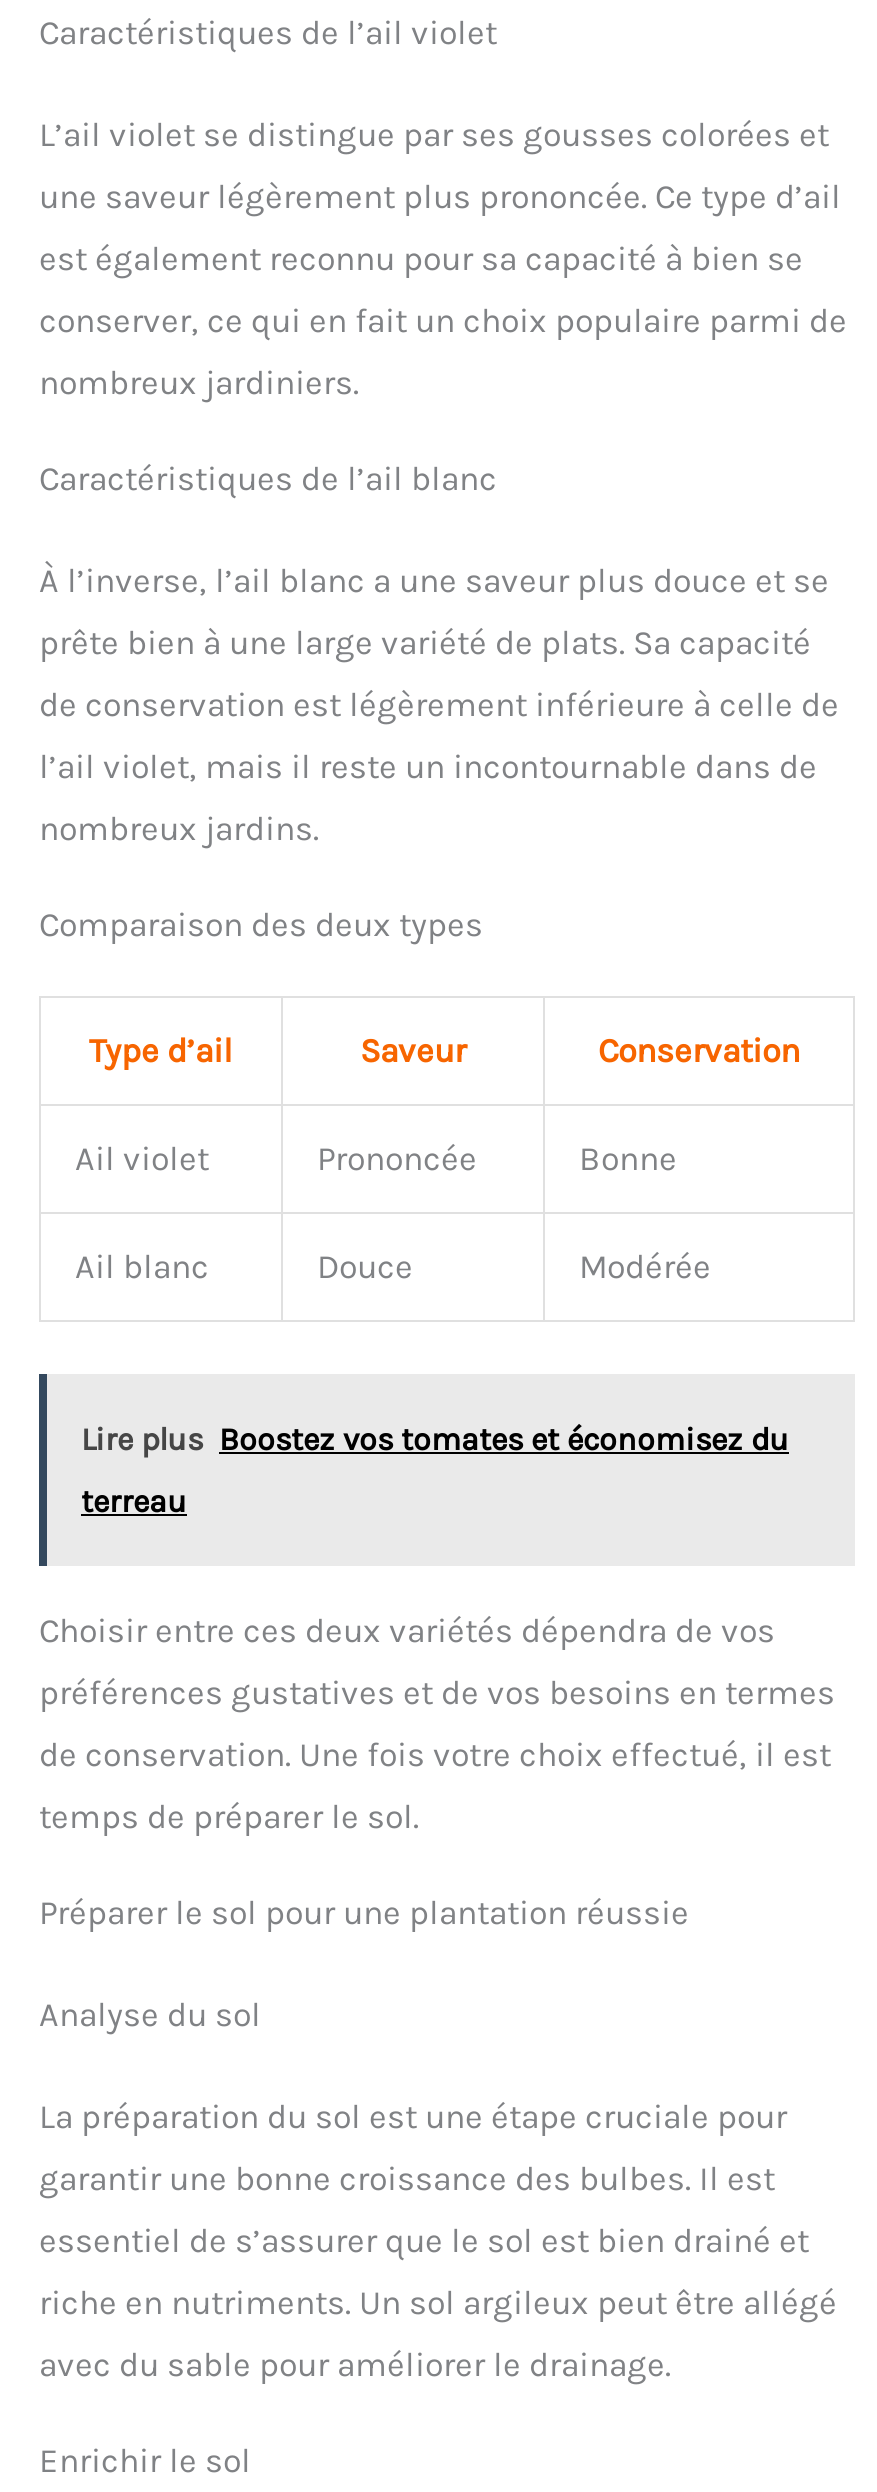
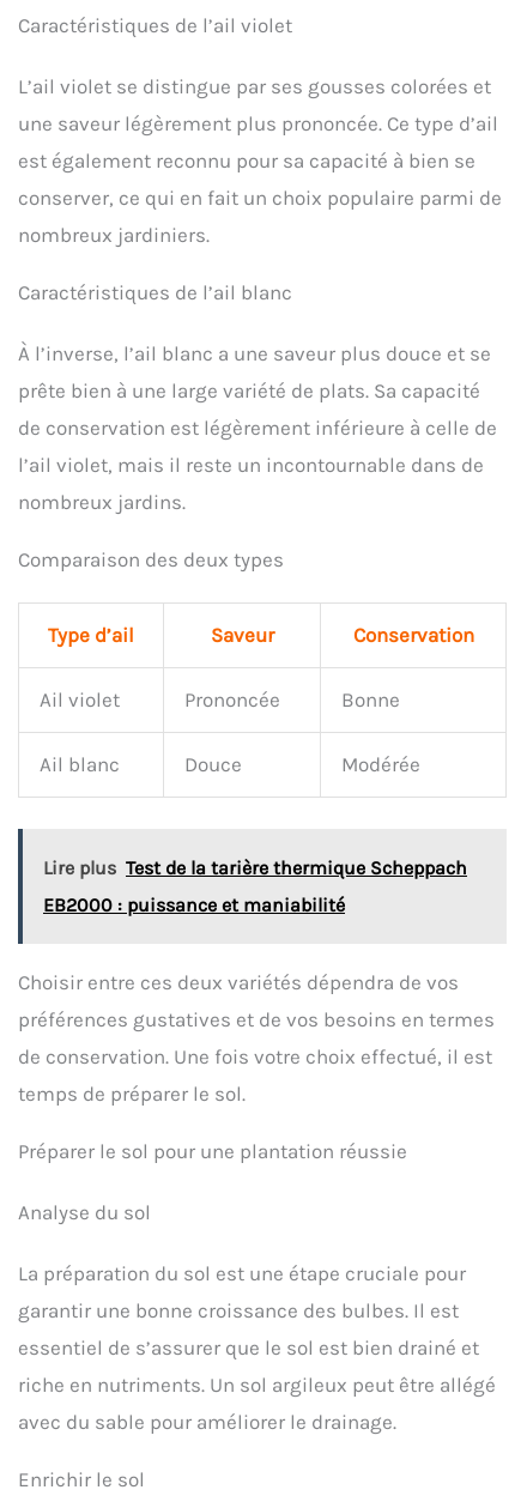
[81,1419,789,1457] Lire plus Boostez vos tomates et économisez du -> [43,856,467,879] Lire plus Test de la tarière thermique Scheppach
[81,1481,187,1519] terreau -> [43,893,345,916] EB2000 : puissance et maniabilité

